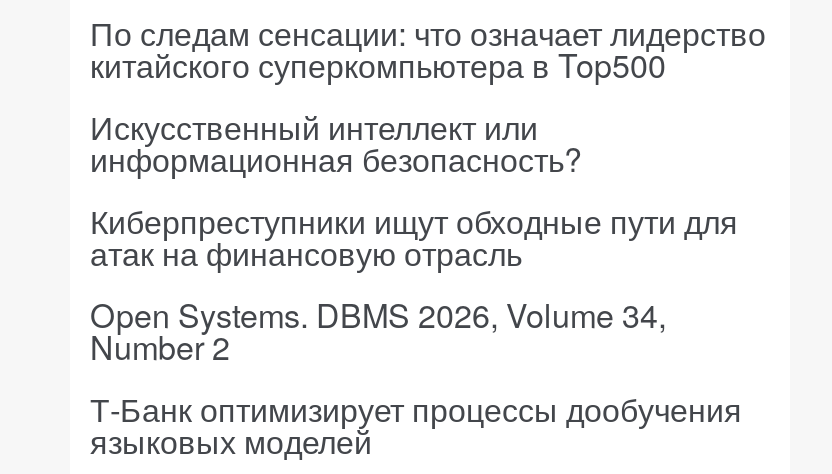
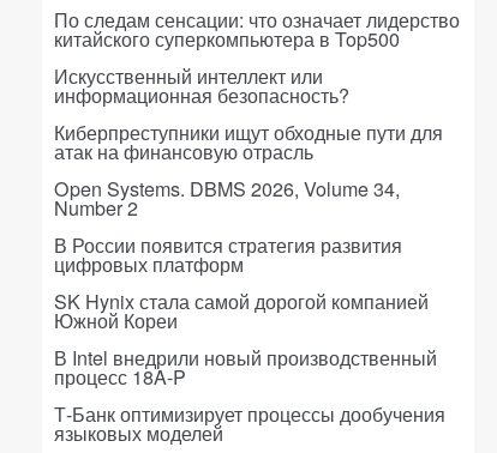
none -> [54,231,437,391] В России появится стратегия развития | цифровых платформ | SK Hynix стала самой дорогой компанией | Южной Кореи | В Intel внедрили новый производственный | процесс 18A-P

